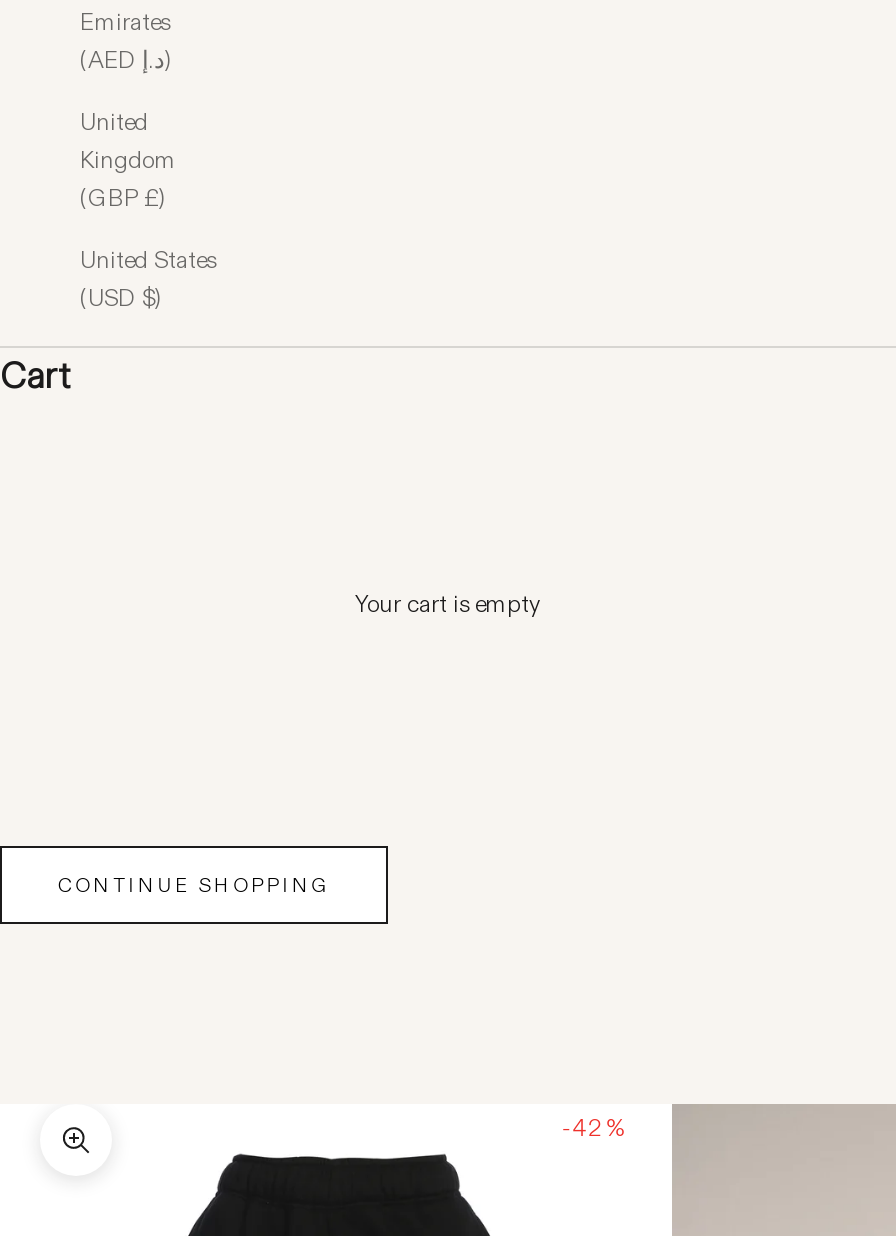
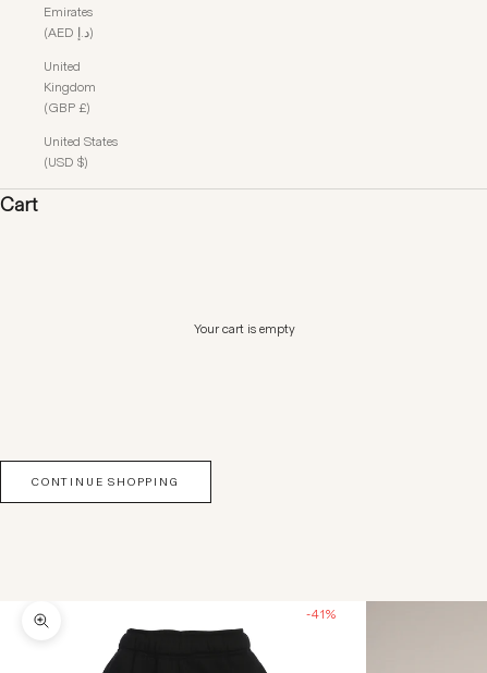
[562,1111,626,1141] -42% -> [306,605,337,621] -41%

